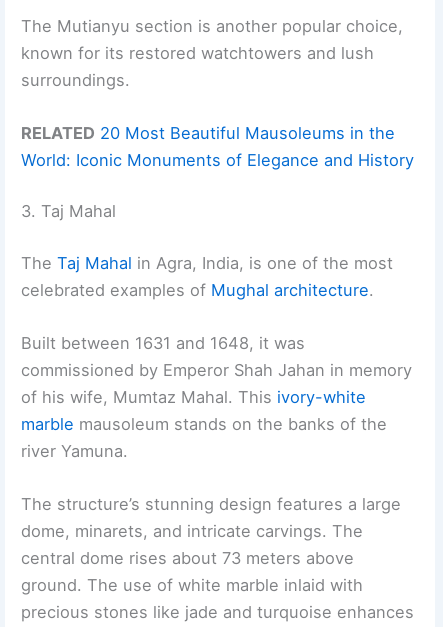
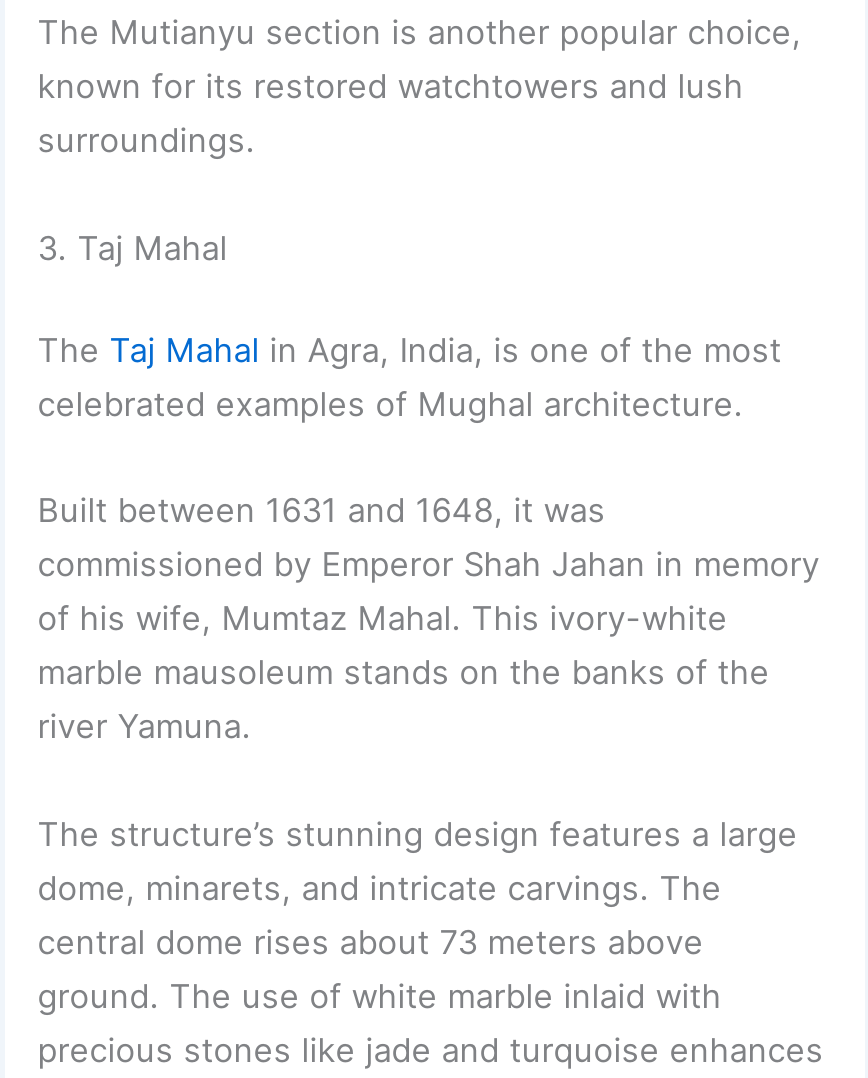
[21,123,414,170] RELATED 20 Most Beautiful Mausoleums in the | World: Iconic Monuments of Elegance and History -> none

